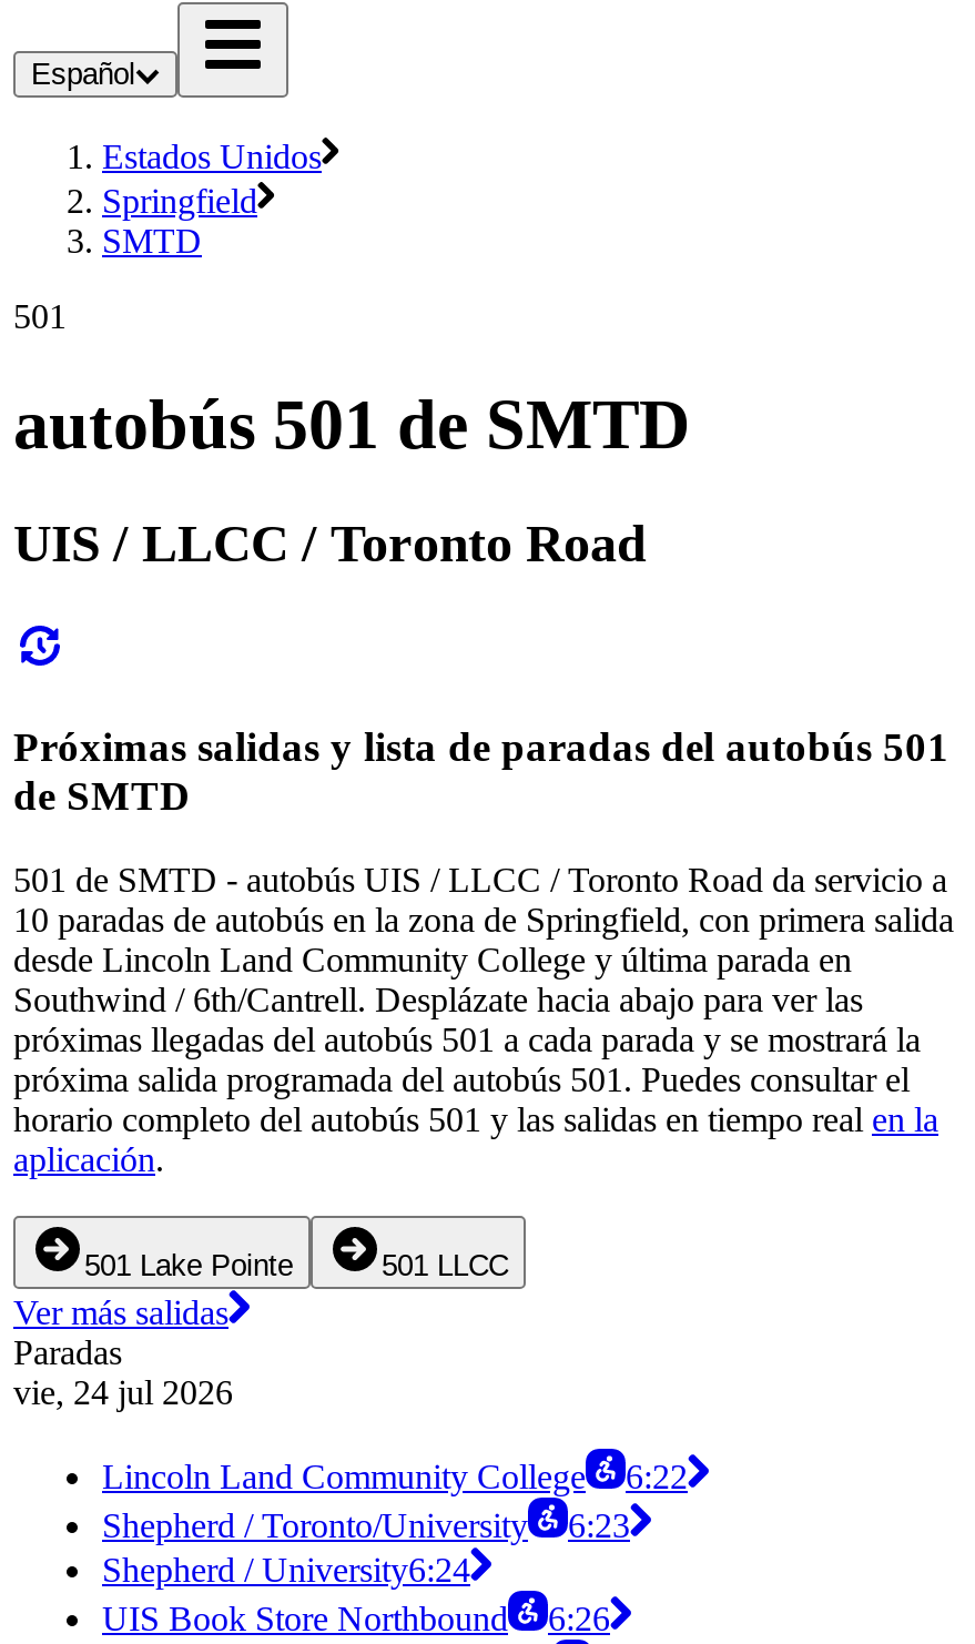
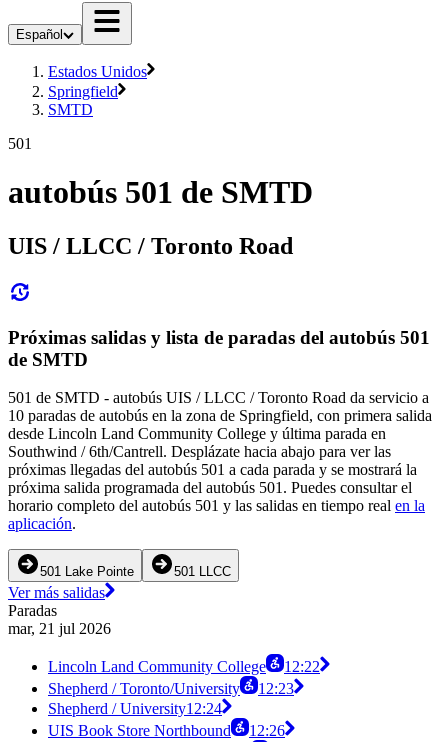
[13,1374,233,1411] vie, 24 jul 2026 -> [8,620,111,637] mar, 21 jul 2026
[102,1458,688,1496] Lincoln Land Community College 6:22 -> [48,658,320,675] Lincoln Land Community College 12:22
[102,1507,630,1545] Shepherd / Toronto/University 6:23 -> [48,680,294,697] Shepherd / Toronto/University 12:23
[102,1551,470,1589] Shepherd / University6:24 -> [48,700,222,717] Shepherd / University12:24
[102,1600,610,1638] UIS Book Store Northbound 6:26 -> [48,722,285,739] UIS Book Store Northbound 12:26

